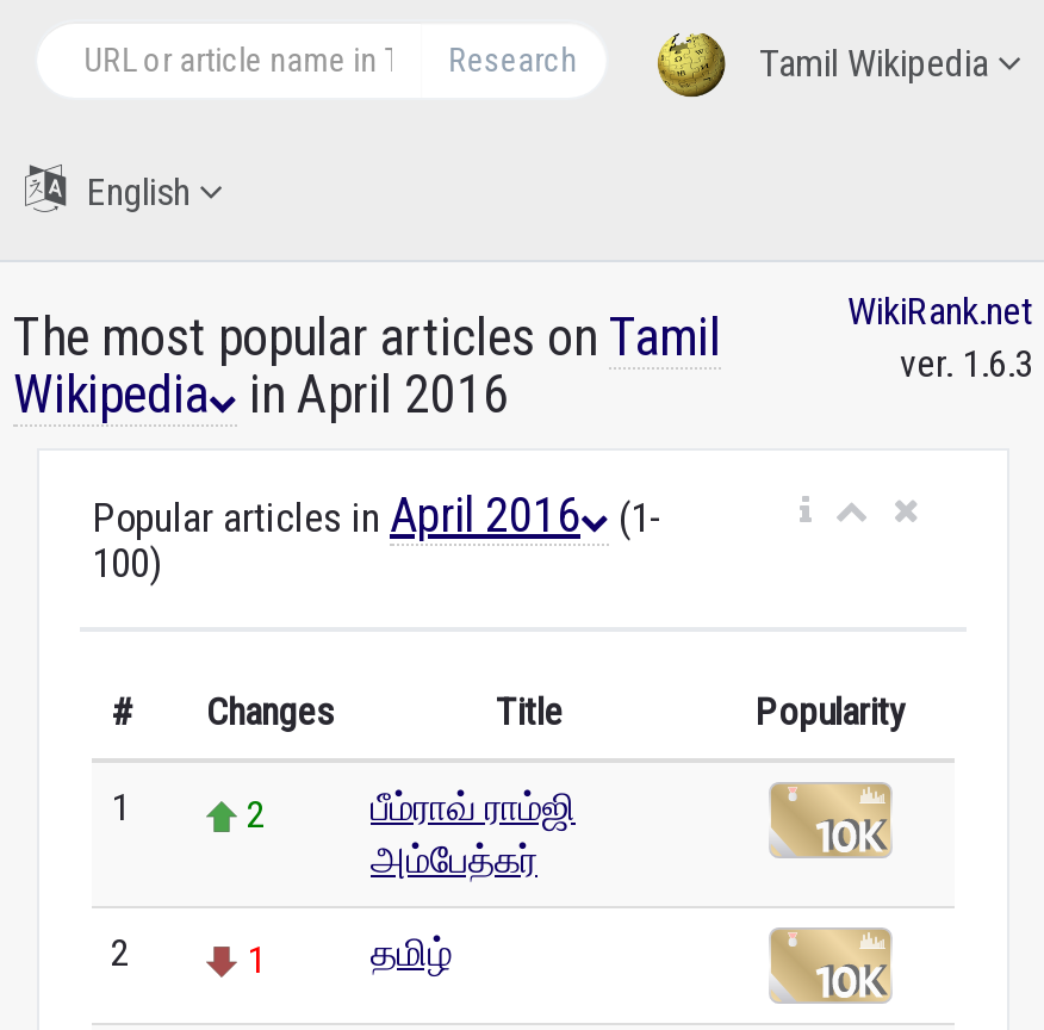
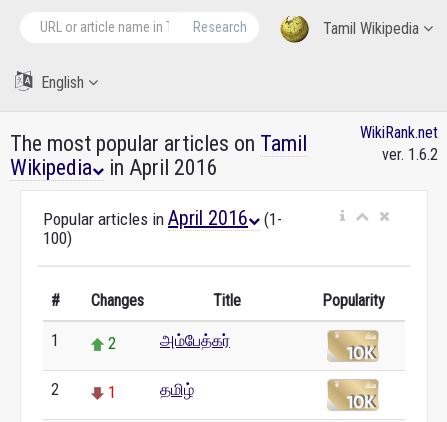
[900,341,1033,386] ver. 1.6.3 -> [382,145,438,164] ver. 1.6.2
[371,784,576,830] பீம்ராவ் ராம்ஜி -> none

